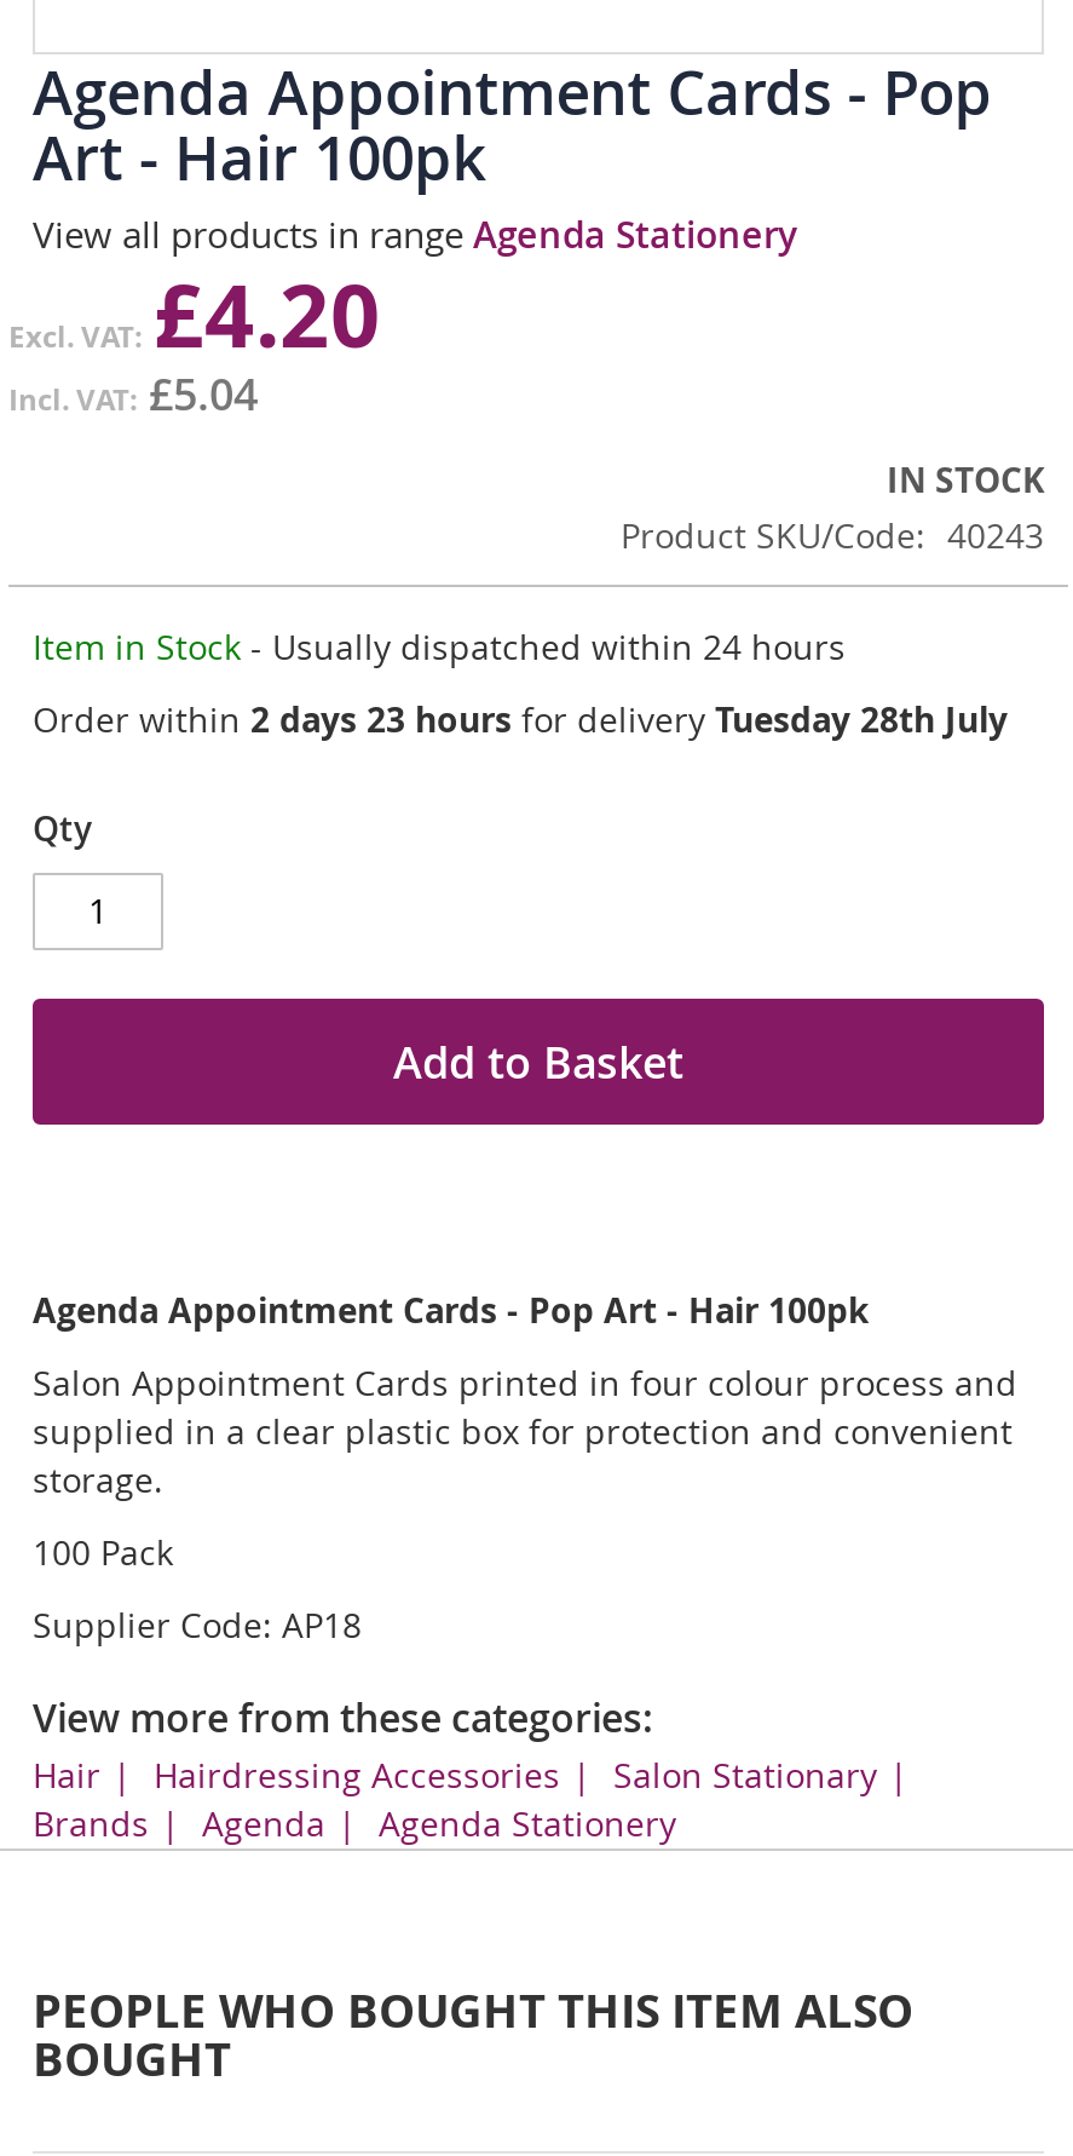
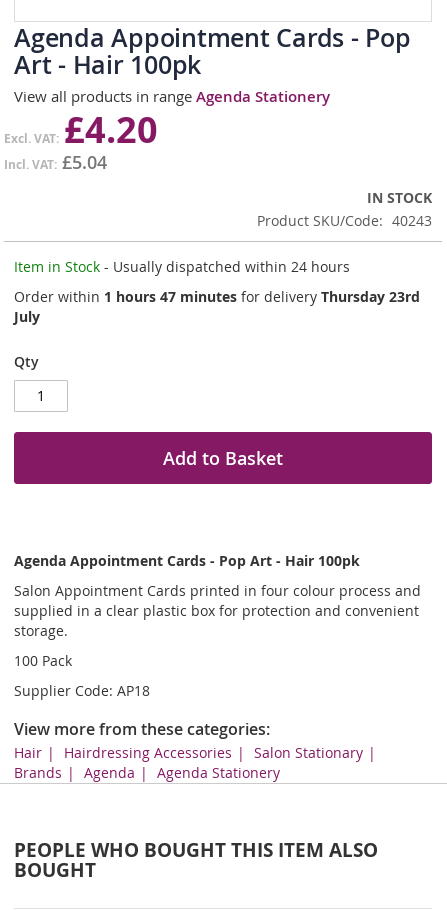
[33,696,1008,742] Order within 2 days 23 hours for delivery Tuesday 28th July -> [14,287,420,326] Order within 1 hours 47 minutes for delivery Thursday 23rd | July

